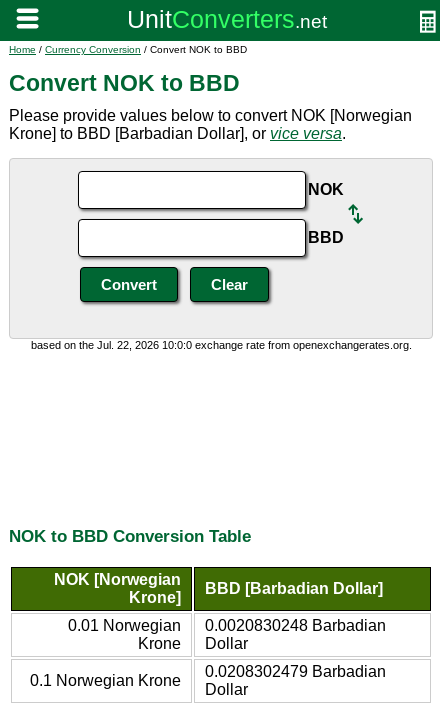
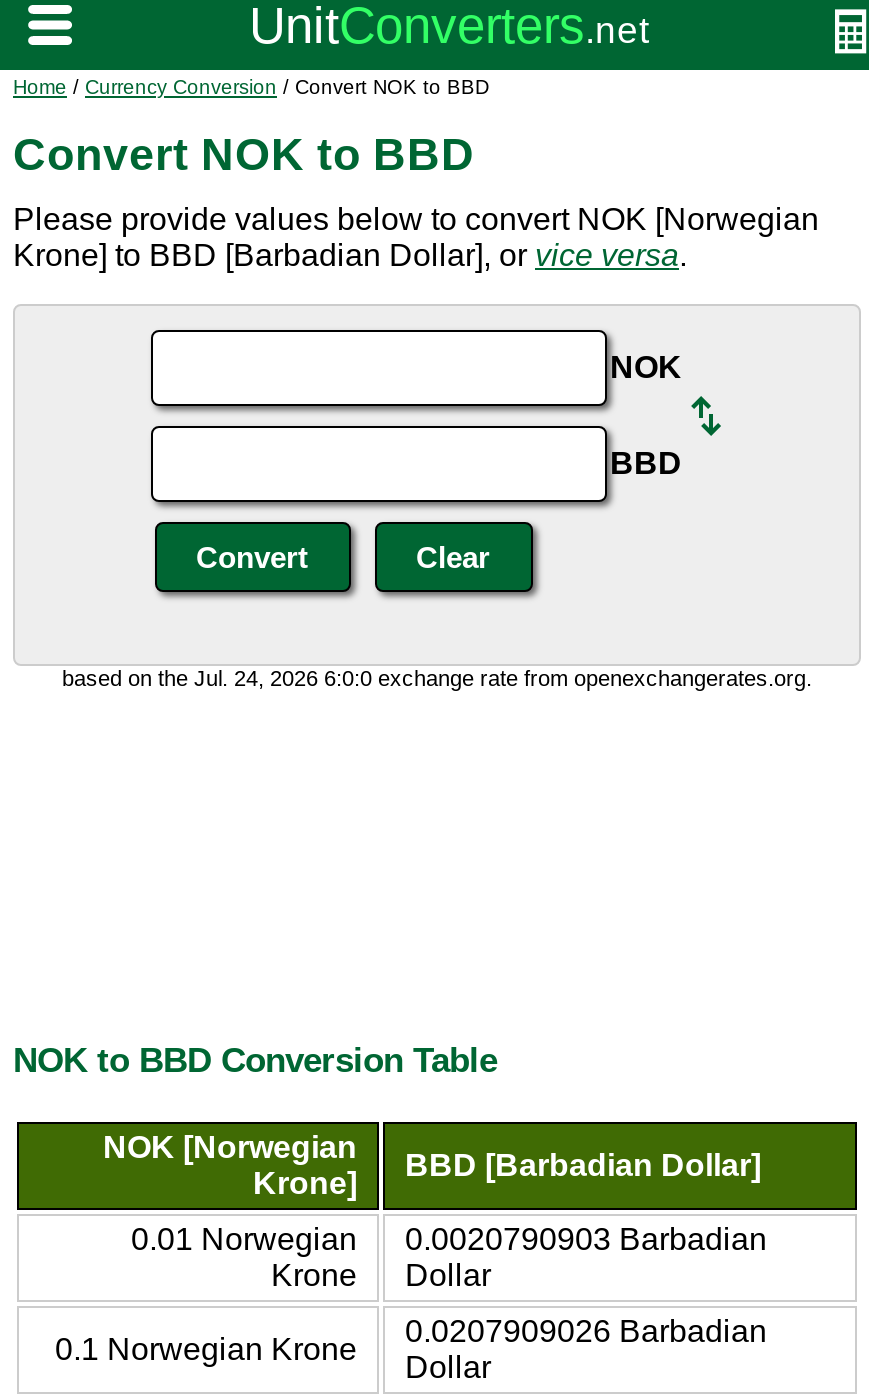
[30,339,411,351] based on the Jul. 22, 2026 10:0:0 exchange rate from openexchangerates.org. -> [62,666,812,690] based on the Jul. 24, 2026 6:0:0 exchange rate from openexchangerates.org.
[68,617,386,634] 0.01 Norwegian 0.0020830248 Barbadian -> [131,1221,767,1255] 0.01 Norwegian 0.0020790903 Barbadian
[205,663,386,680] 0.0208302479 Barbadian -> [405,1313,767,1347] 0.0207909026 Barbadian

